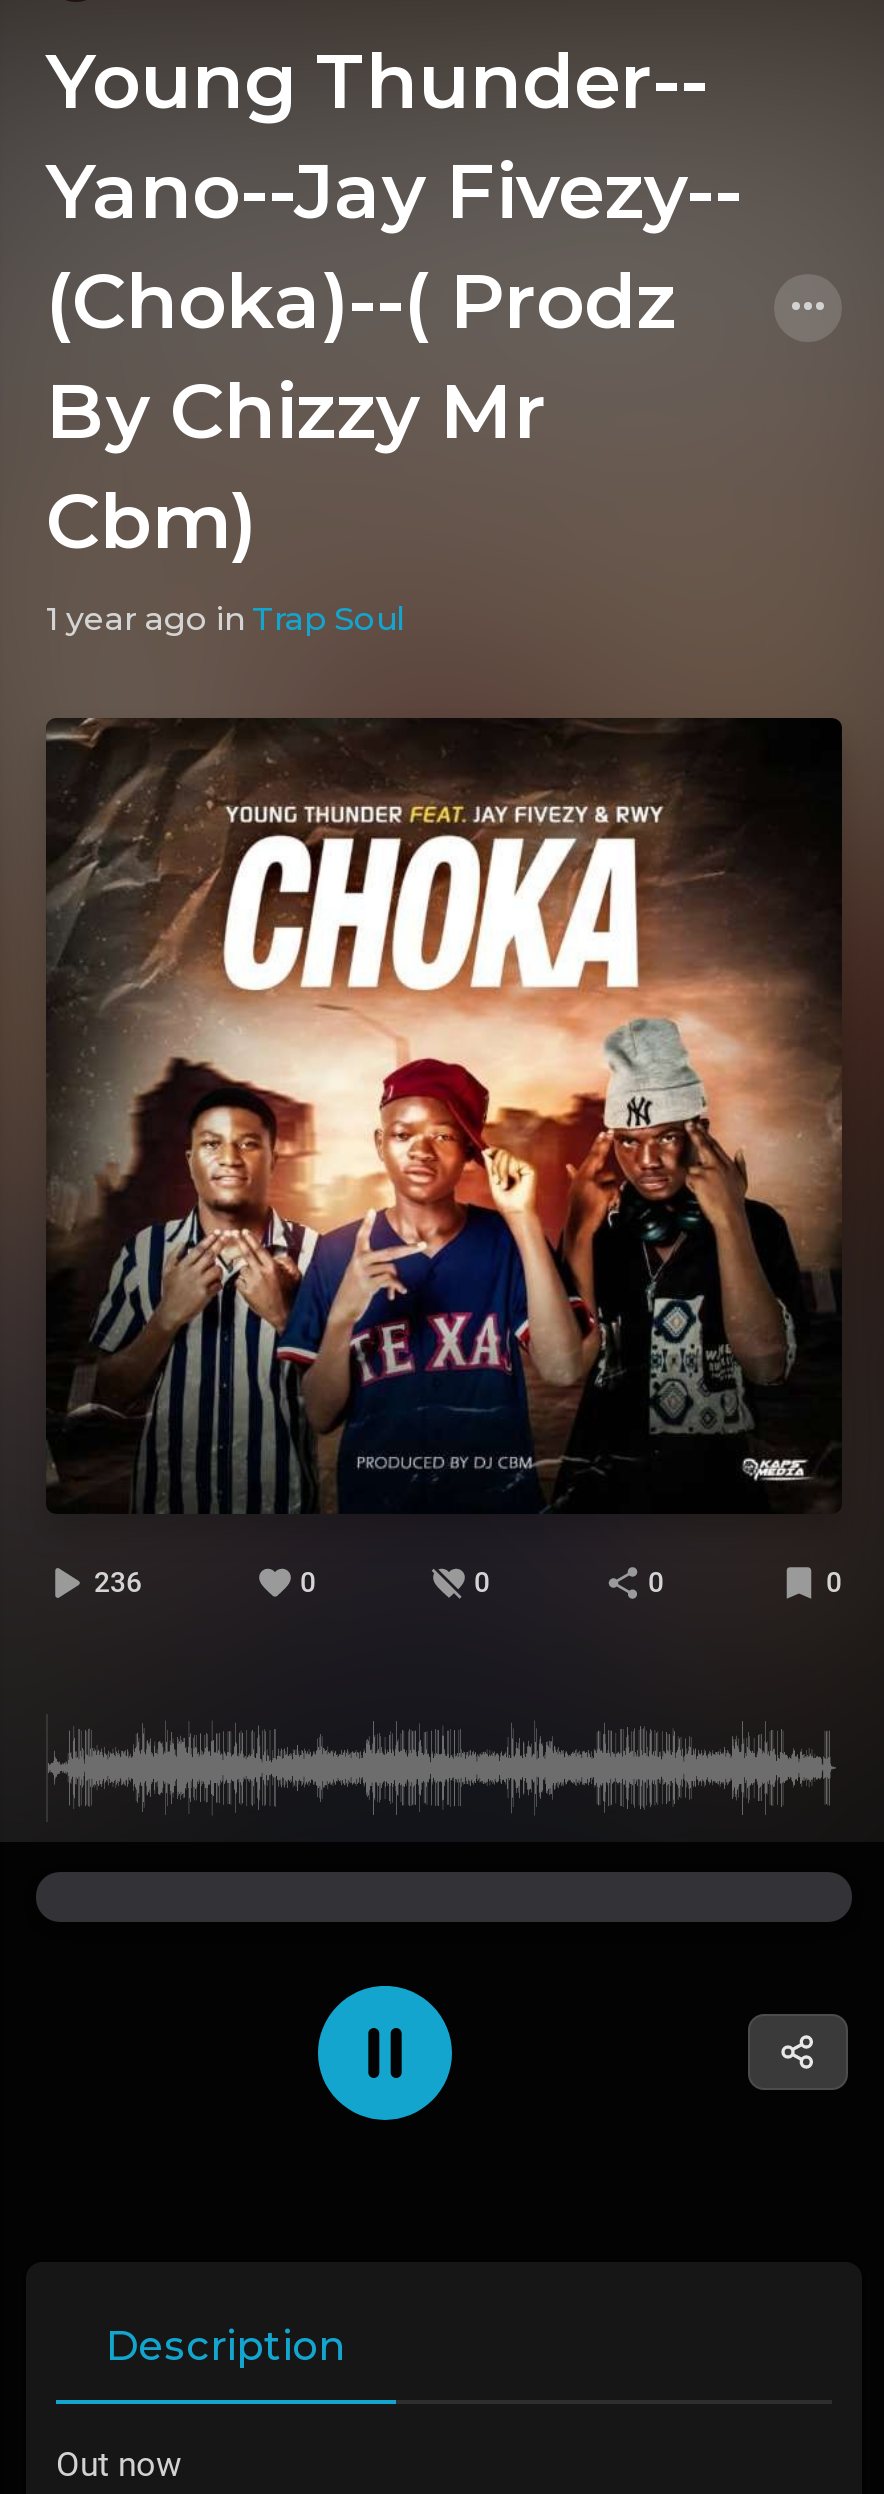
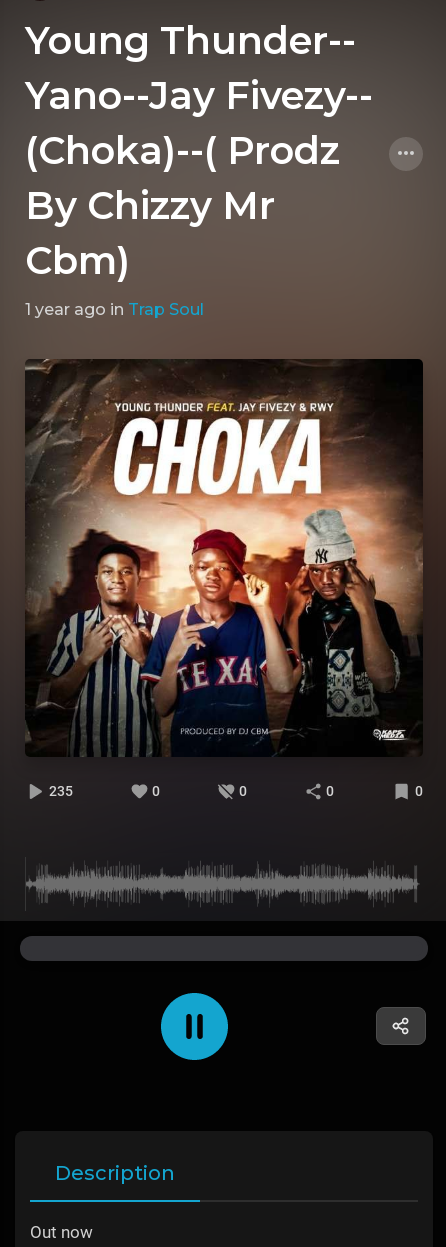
[94,1566,142,1598] 236 -> [49,783,73,799] 235

